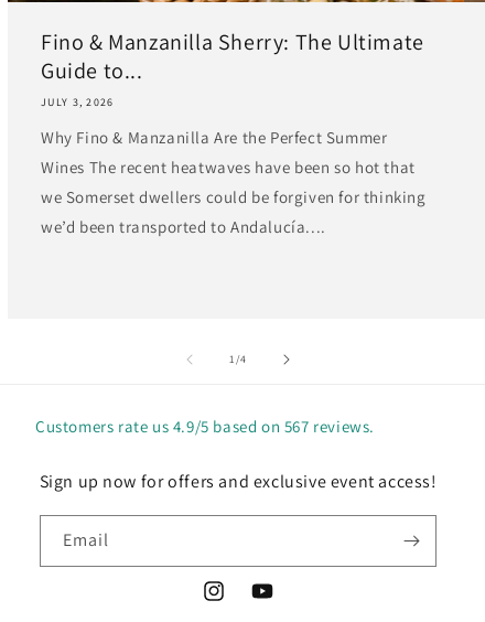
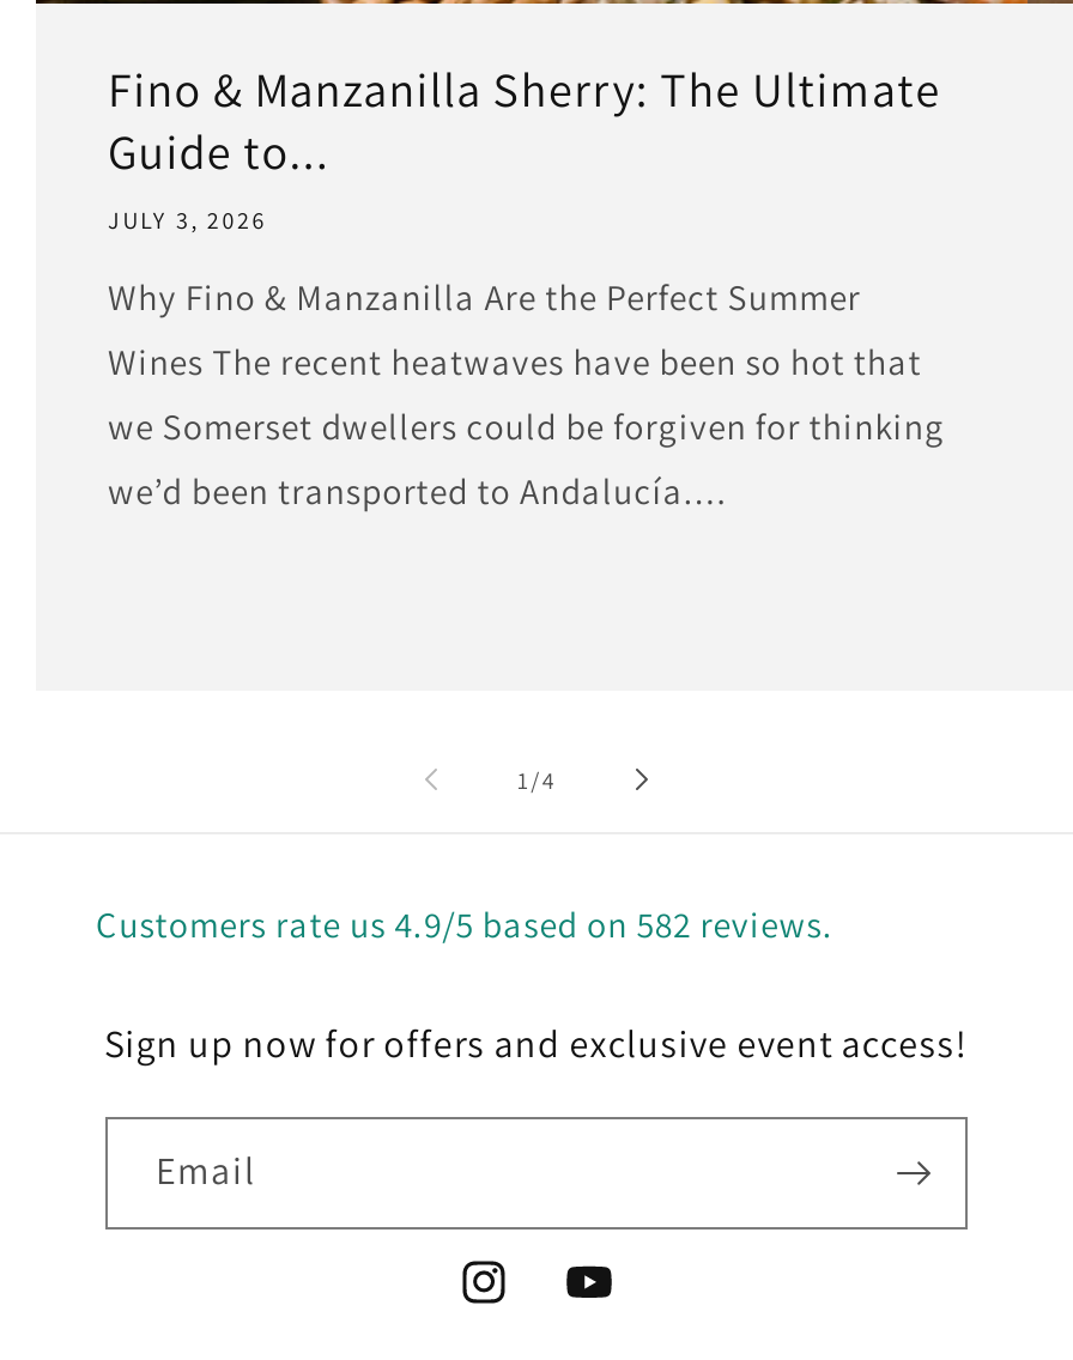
[35,416,375,437] Customers rate us 4.9/5 based on 567 reviews. -> [96,902,833,948] Customers rate us 4.9/5 based on 582 reviews.

